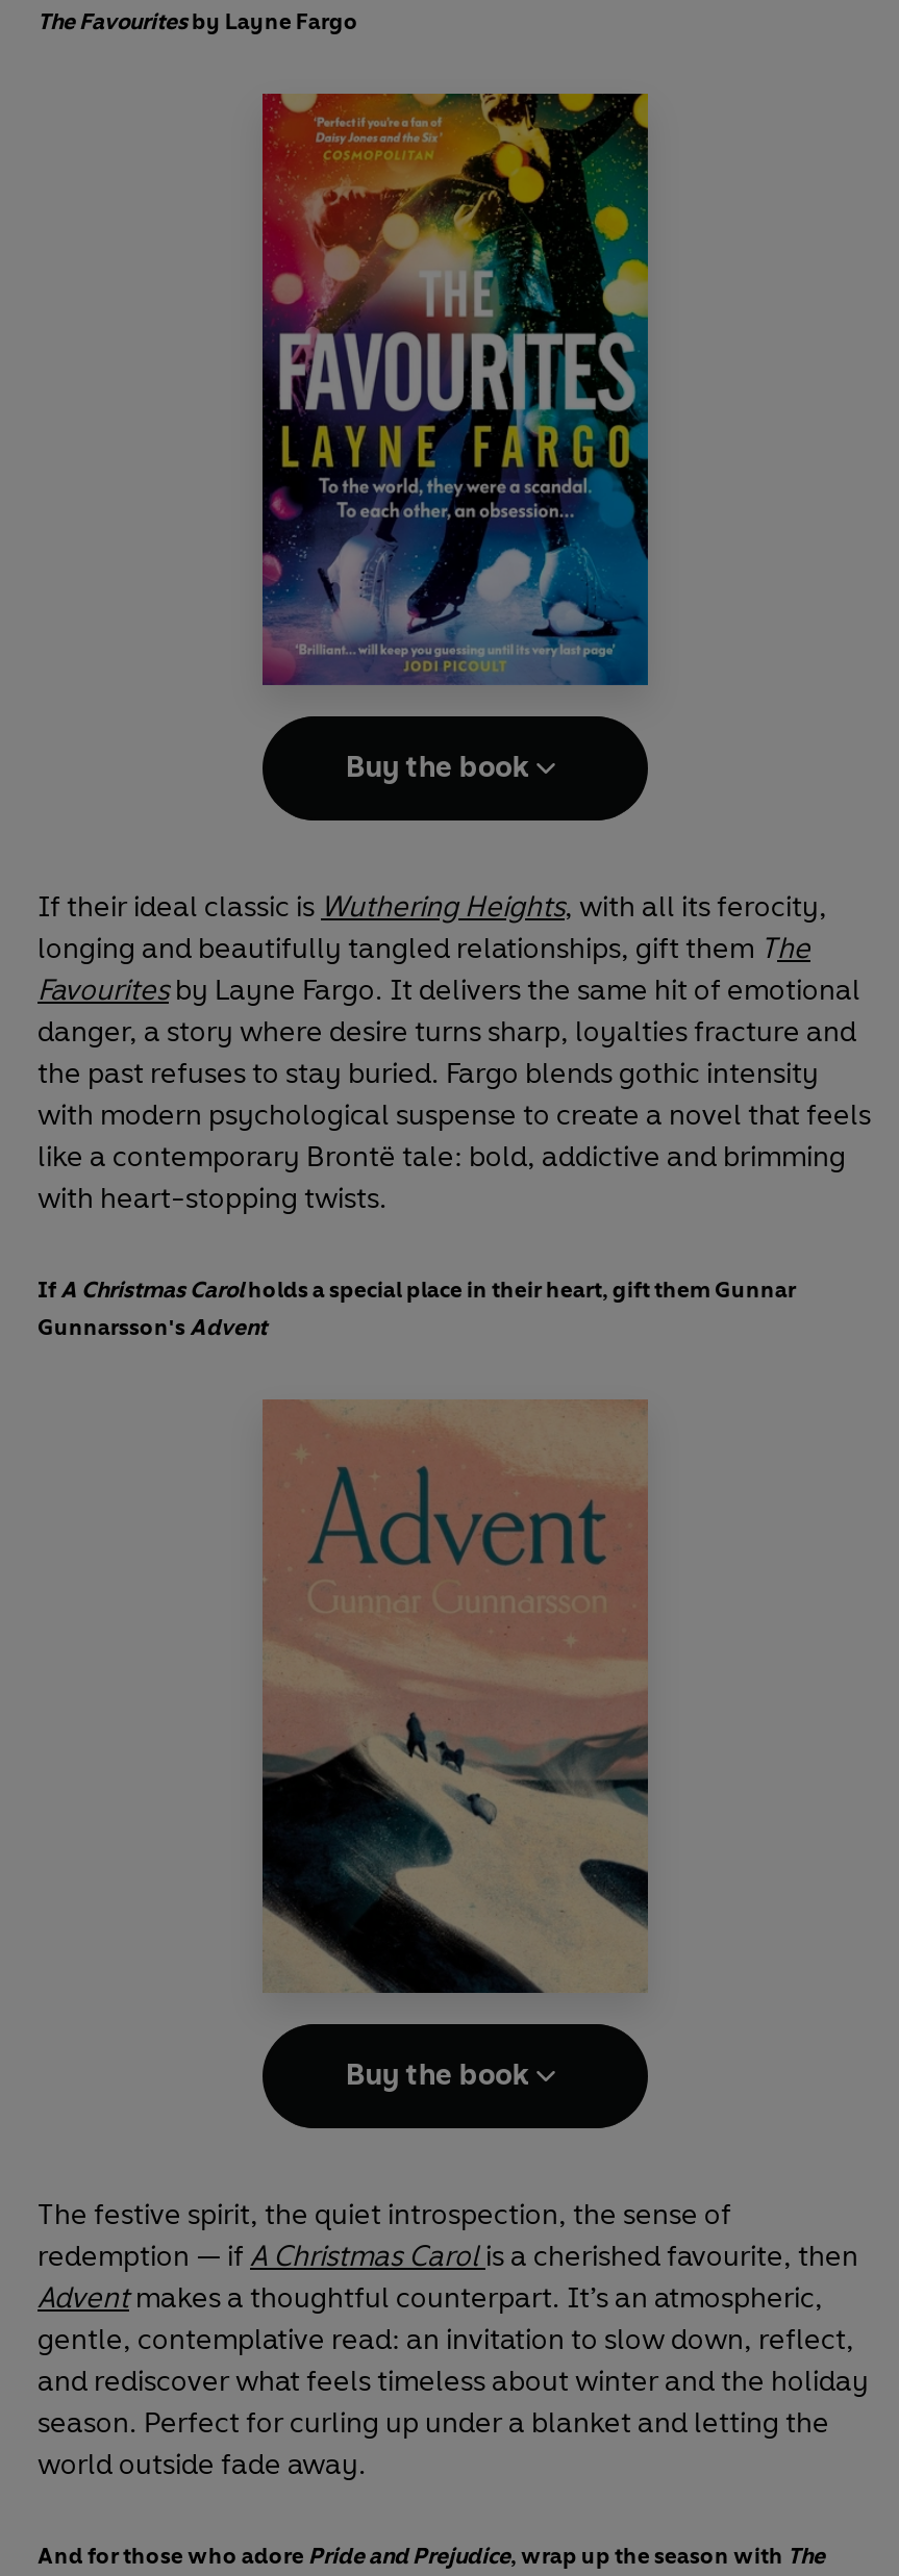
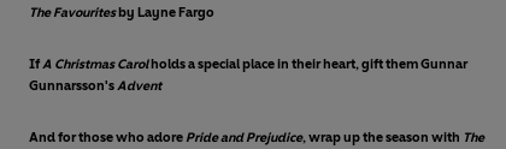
[260,92,650,784] [image] | Buy the book -> none
[38,889,871,1216] If their ideal classic is Wuthering Heights, with all its ferocity, | longing and beautifully tangled relationships, gift them The | Favourites by Layne Fargo. It delivers the same hit of emotional | danger, a story where desire turns sharp, loyalties fracture and | the past refuses to stay buried. Fargo blends gothic intensity | with modern psychological suspense to create a novel that feels | like a contemporary Brontë tale: bold, addictive and brimming | with heart-stopping twists. -> none
[260,1399,650,2093] [image] | Buy the book -> none
[38,2197,869,2482] The festive spirit, the quiet introspection, the sense of | redemption — if A Christmas Carol is a cherished favourite, then | Adventmakes a thoughtful counterpart. It’s an atmospheric, | gentle, contemplative read: an invitation to slow down, reflect, | and rediscover what feels timeless about winter and the holiday | season. Perfect for curling up under a blanket and letting the | world outside fade away. -> none

